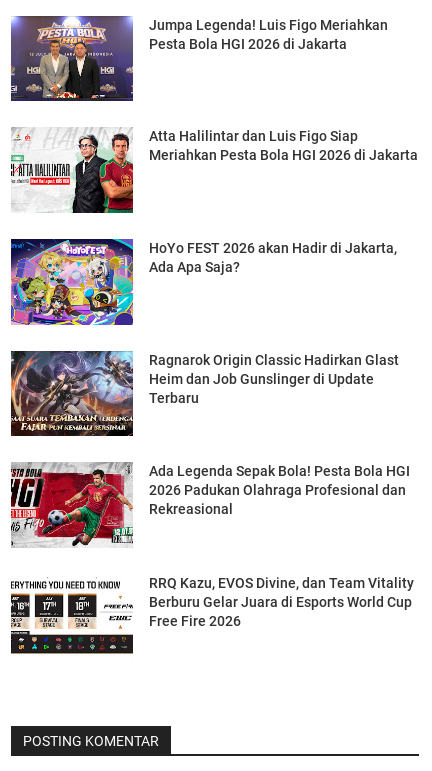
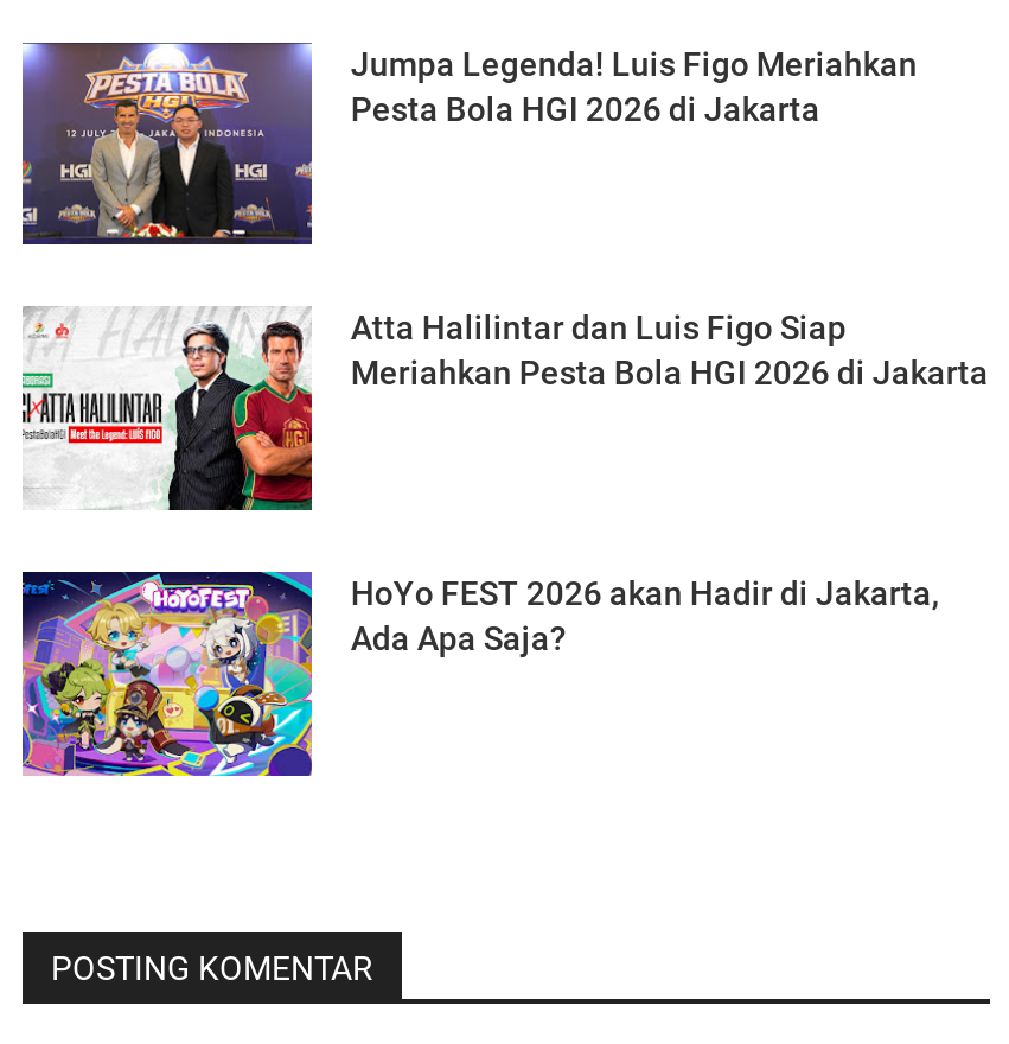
[10,350,399,436] [image] | Ragnarok Origin Classic Hadirkan Glast | Heim dan Job Gunslinger di Update | Terbaru -> none
[10,462,410,548] [image] | Ada Legenda Sepak Bola! Pesta Bola HGI | 2026 Padukan Olahraga Profesional dan | Rekreasional -> none
[10,575,414,655] [image] | RRQ Kazu, EVOS Divine, dan Team Vitality | Berburu Gelar Juara di Esports World Cup | Free Fire 2026 -> none

